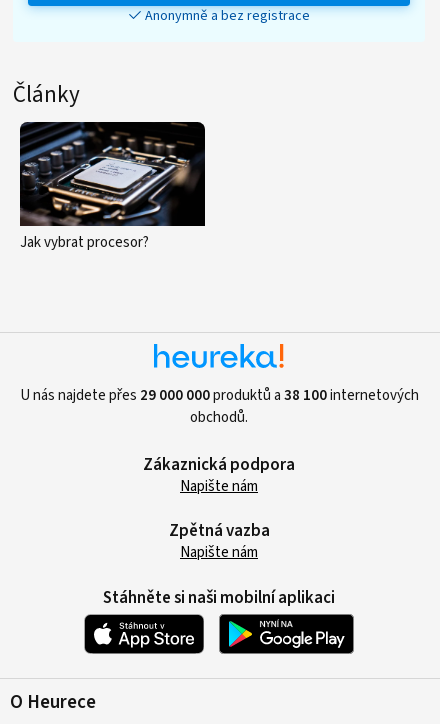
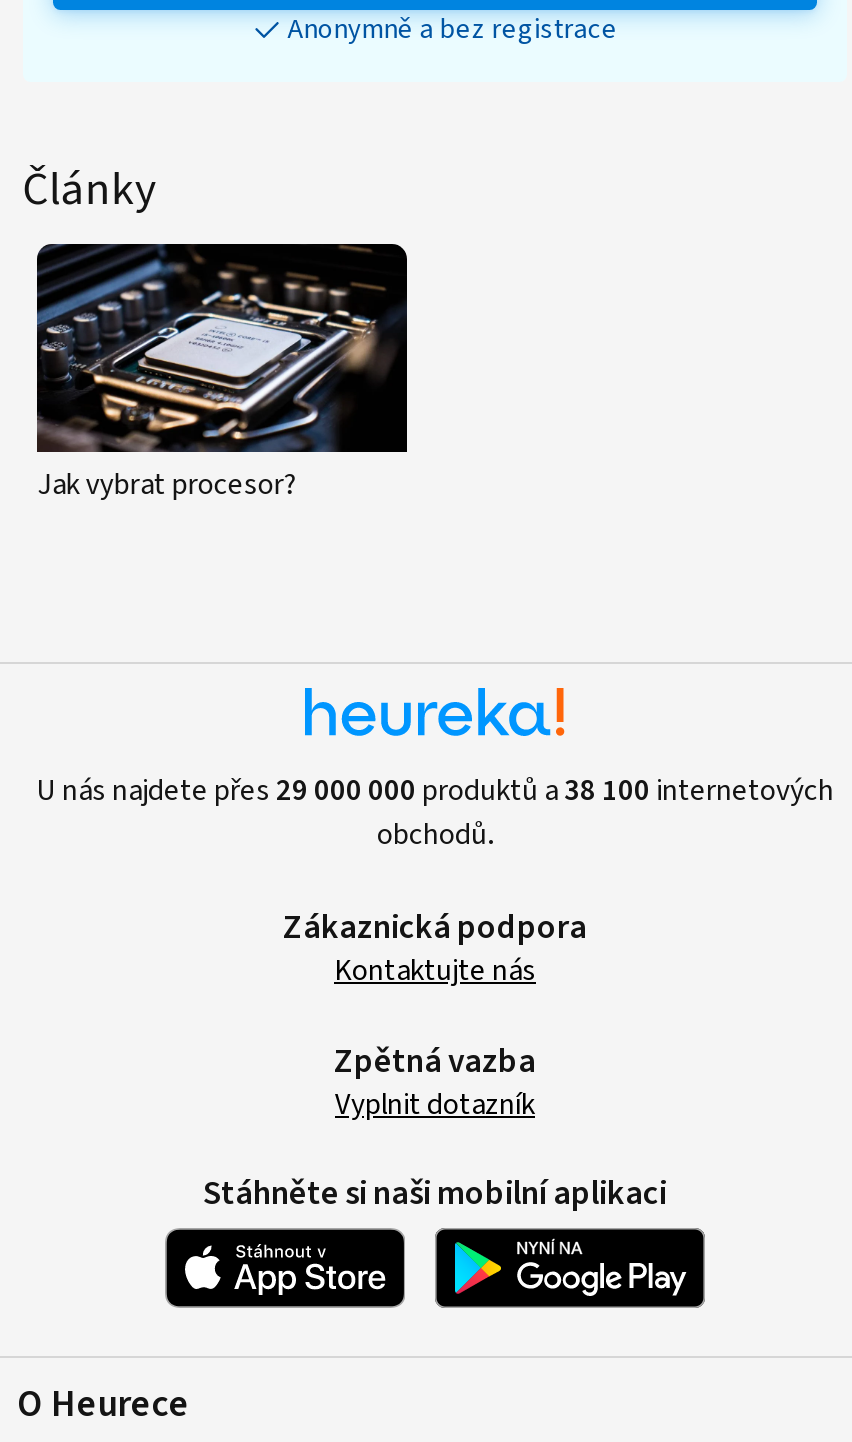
[180,476,258,497] Napište nám -> [334,950,536,992] Kontaktujte nás
[180,542,258,563] Napište nám -> [335,1083,535,1125] Vyplnit dotazník

